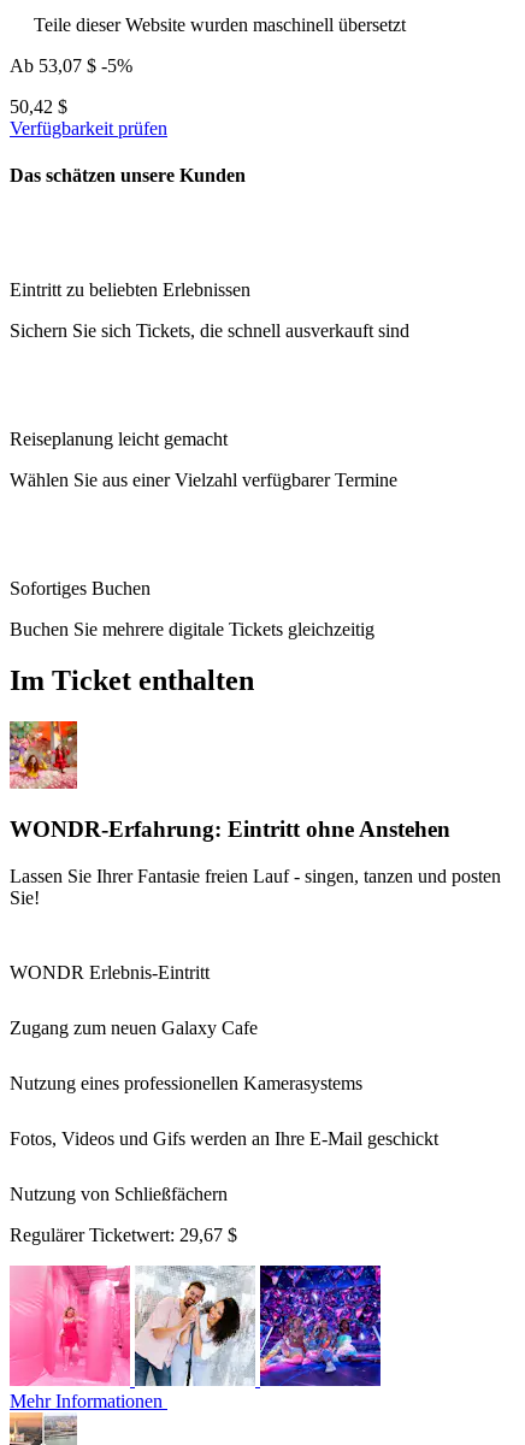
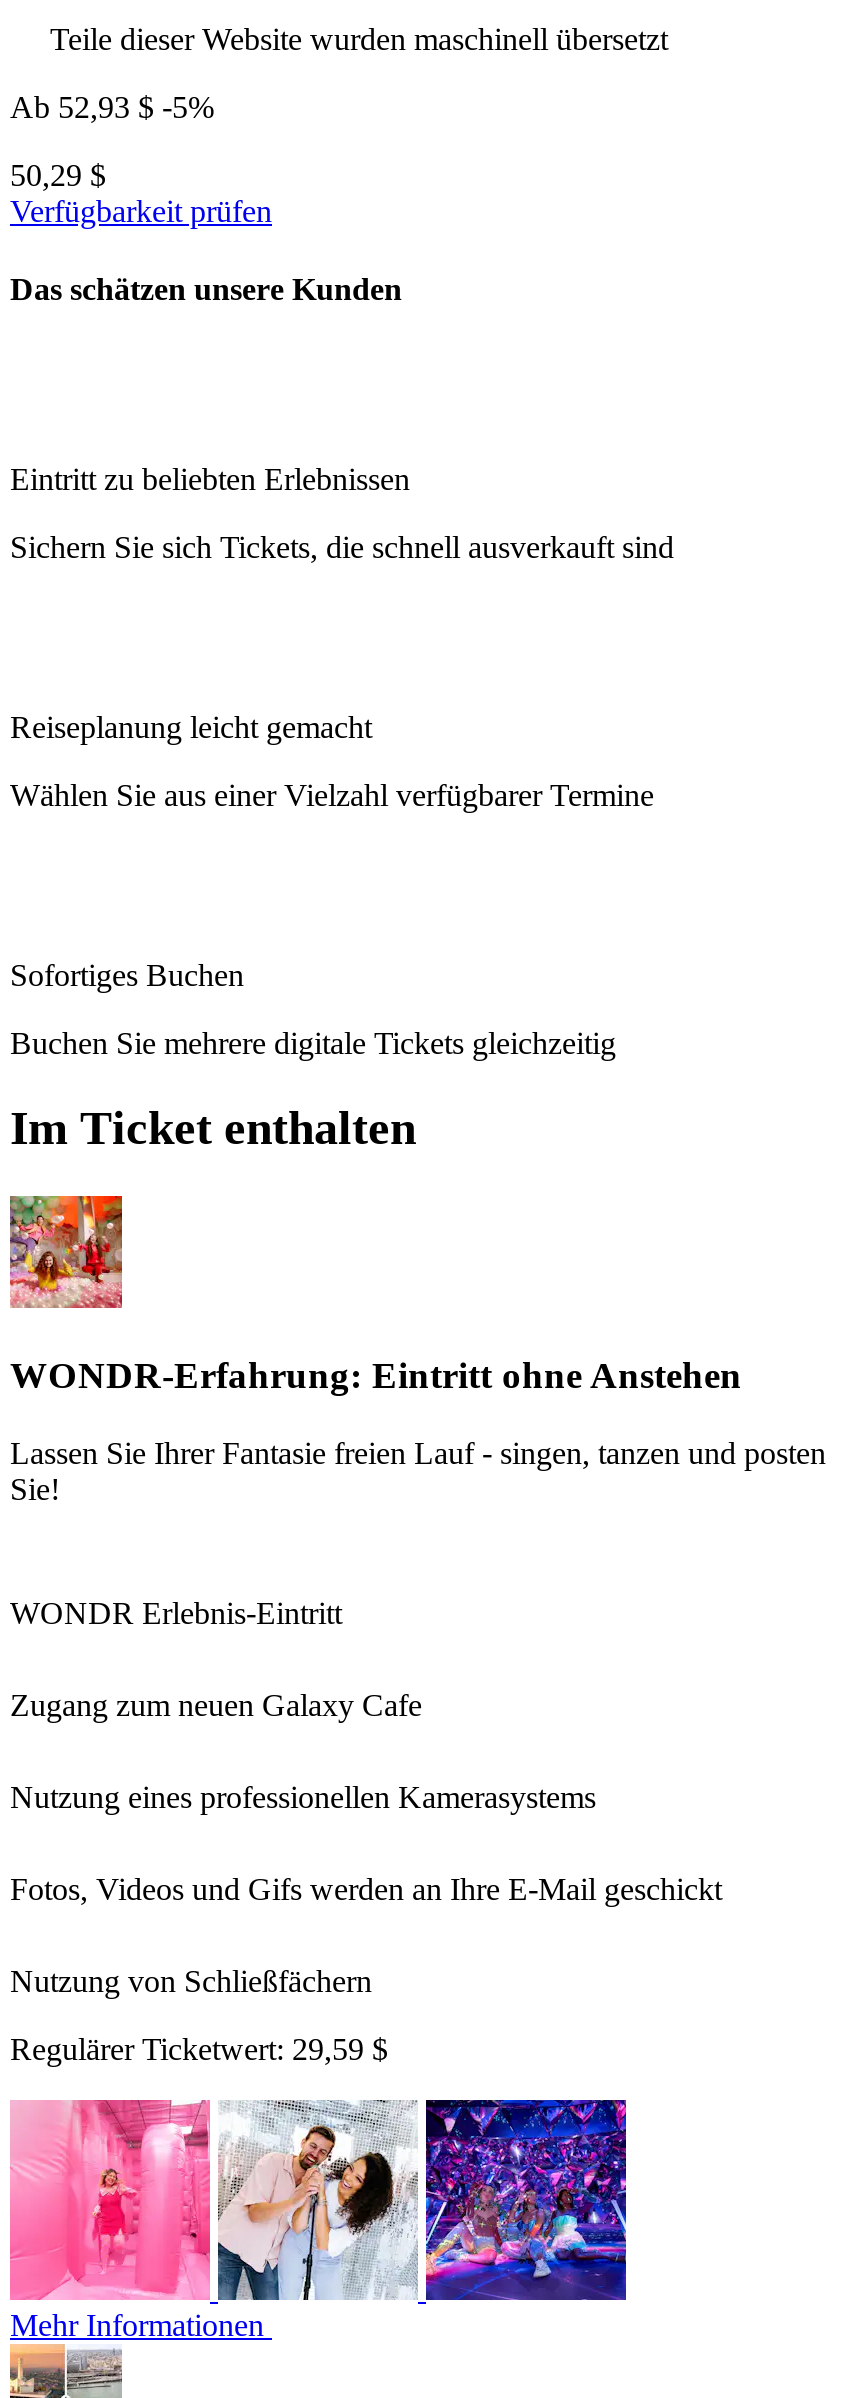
[10,55,132,76] Ab 53,07 $ -5% -> [10,90,214,124] Ab 52,93 $ -5%
[10,96,67,117] 50,42 $ -> [10,158,106,192] 50,29 $
[10,1224,237,1245] Regulärer Ticketwert: 29,67 $ -> [10,2031,388,2065] Regulärer Ticketwert: 29,59 $

